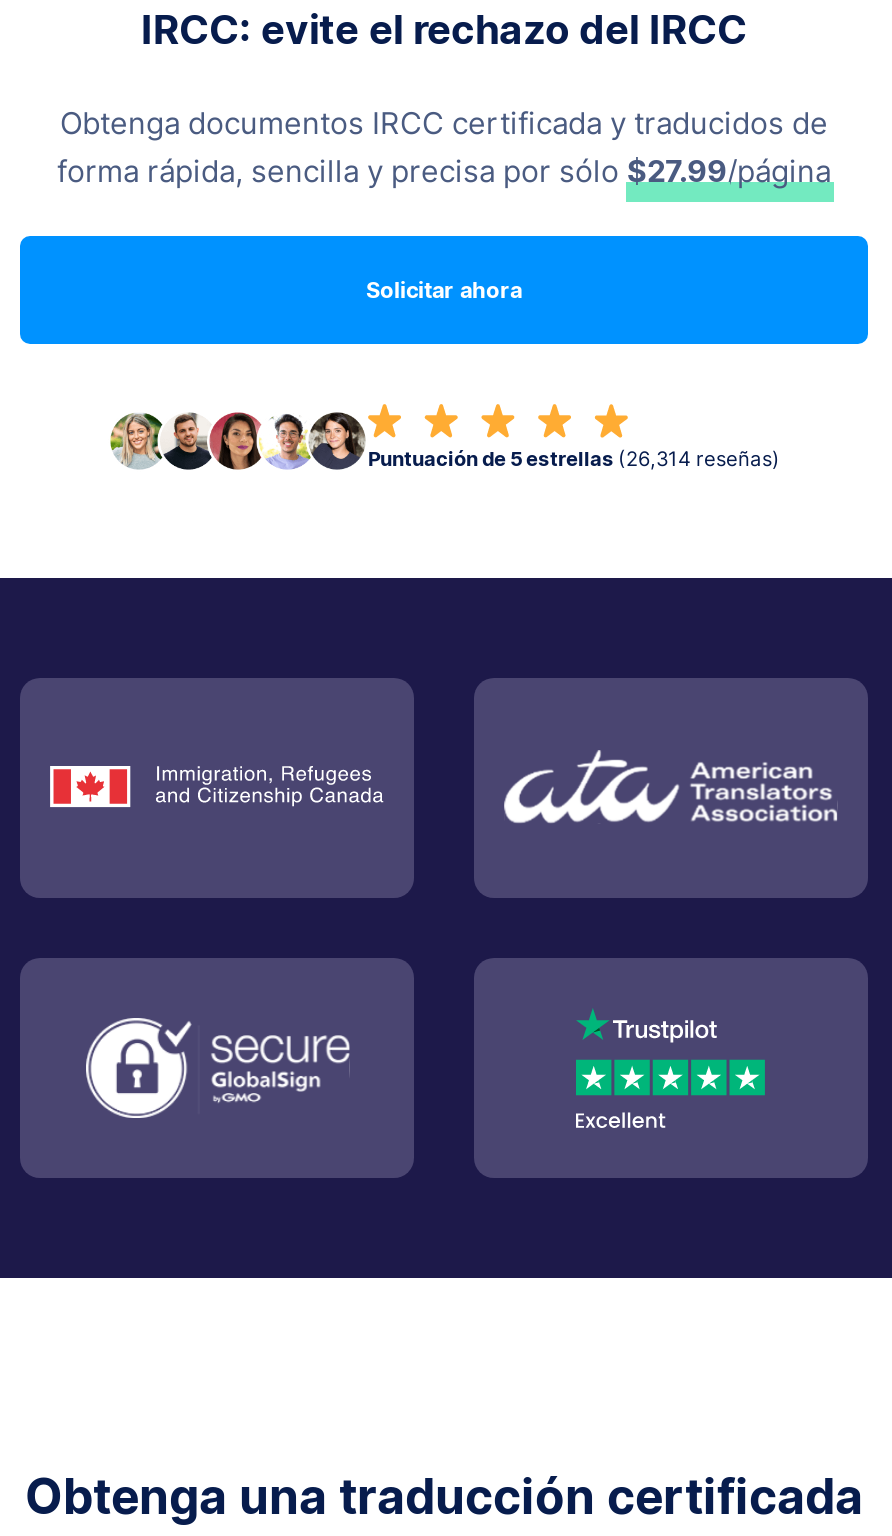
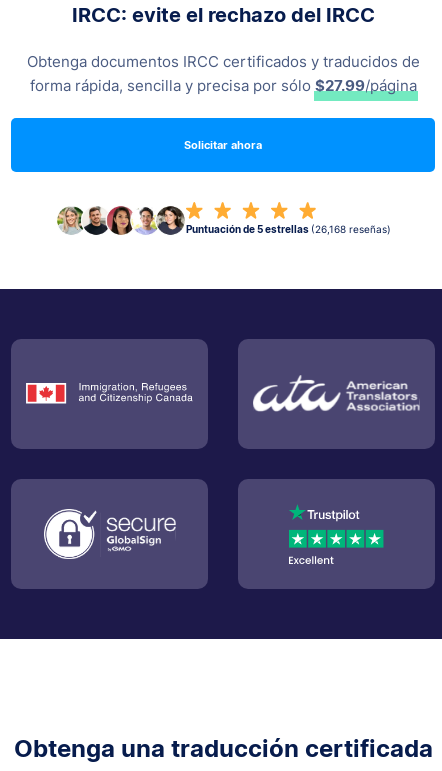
[60,104,828,142] Obtenga documentos IRCC certificada y traducidos de -> [26,52,419,71] Obtenga documentos IRCC certificados y traducidos de
[368,445,780,469] Puntuación de 5 estrellas (26,314 reseñas) -> [185,222,390,234] Puntuación de 5 estrellas (26,168 reseñas)

